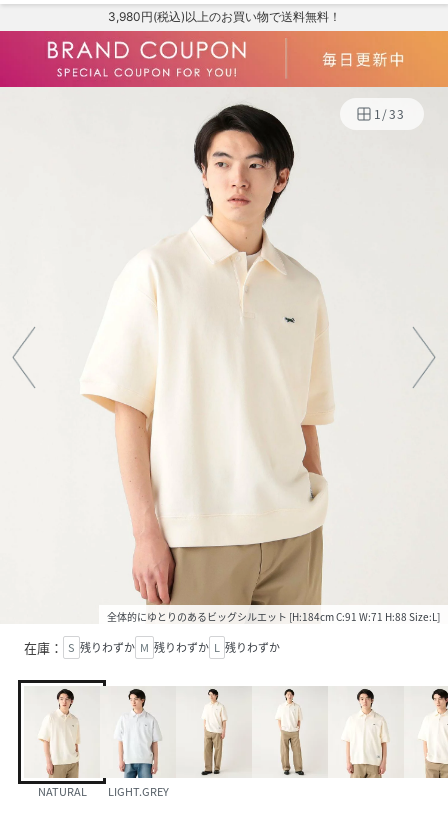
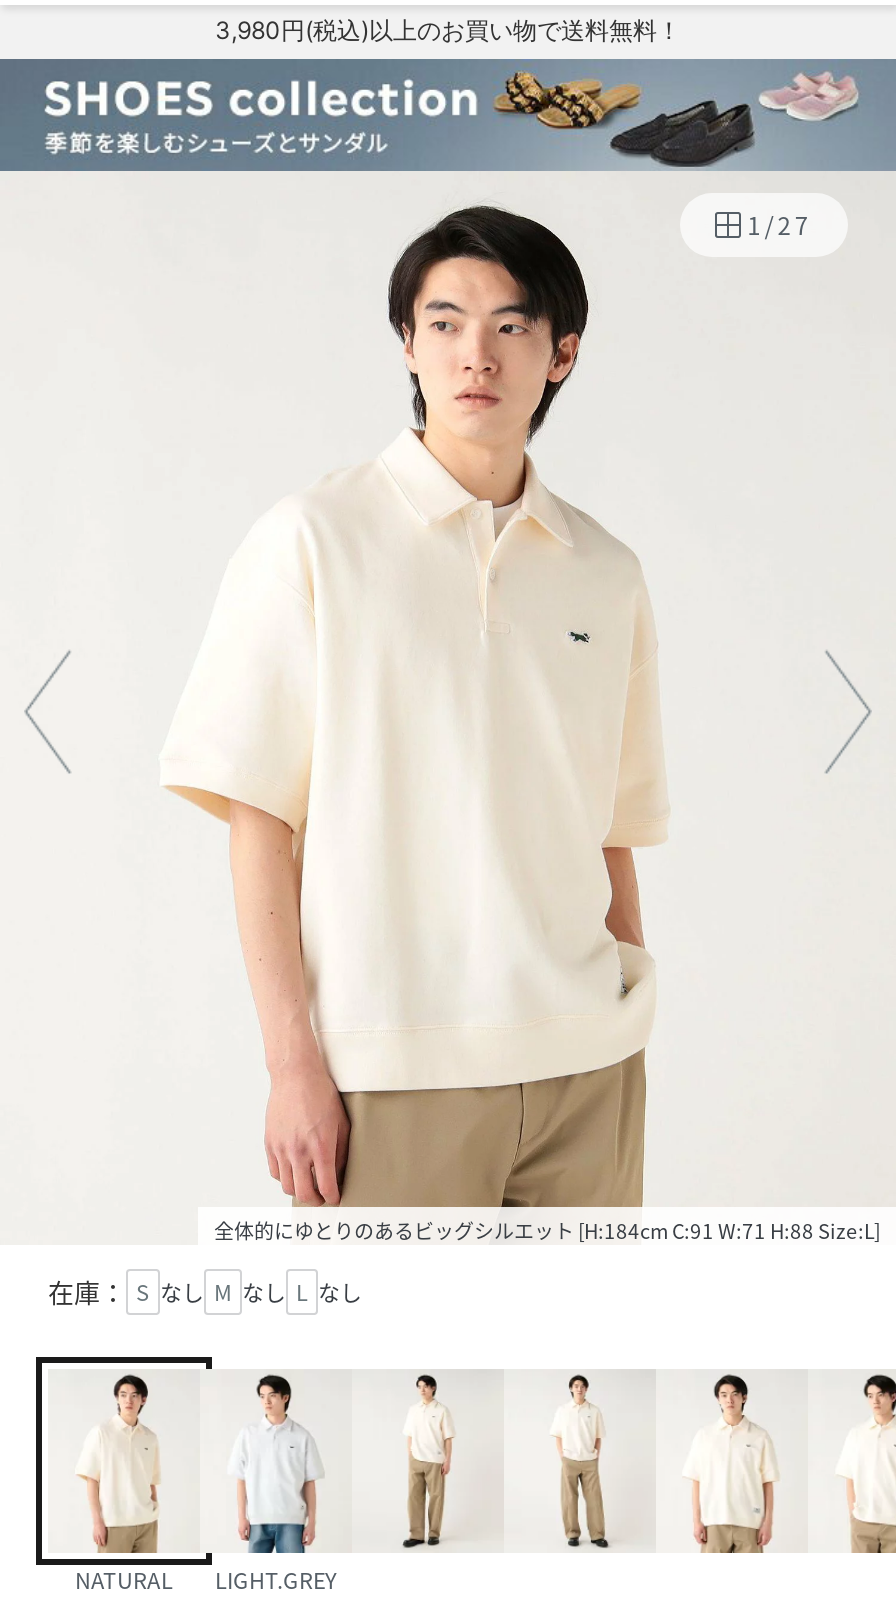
[3,30,445,123] [image] | 1 /33 -> [6,57,890,243] [image] | 1 /27
[24,638,280,657] 在庫： S 残りわずか M 残りわずか L 残りわずか -> [48,1274,362,1312] 在庫： S なし M なし L なし

